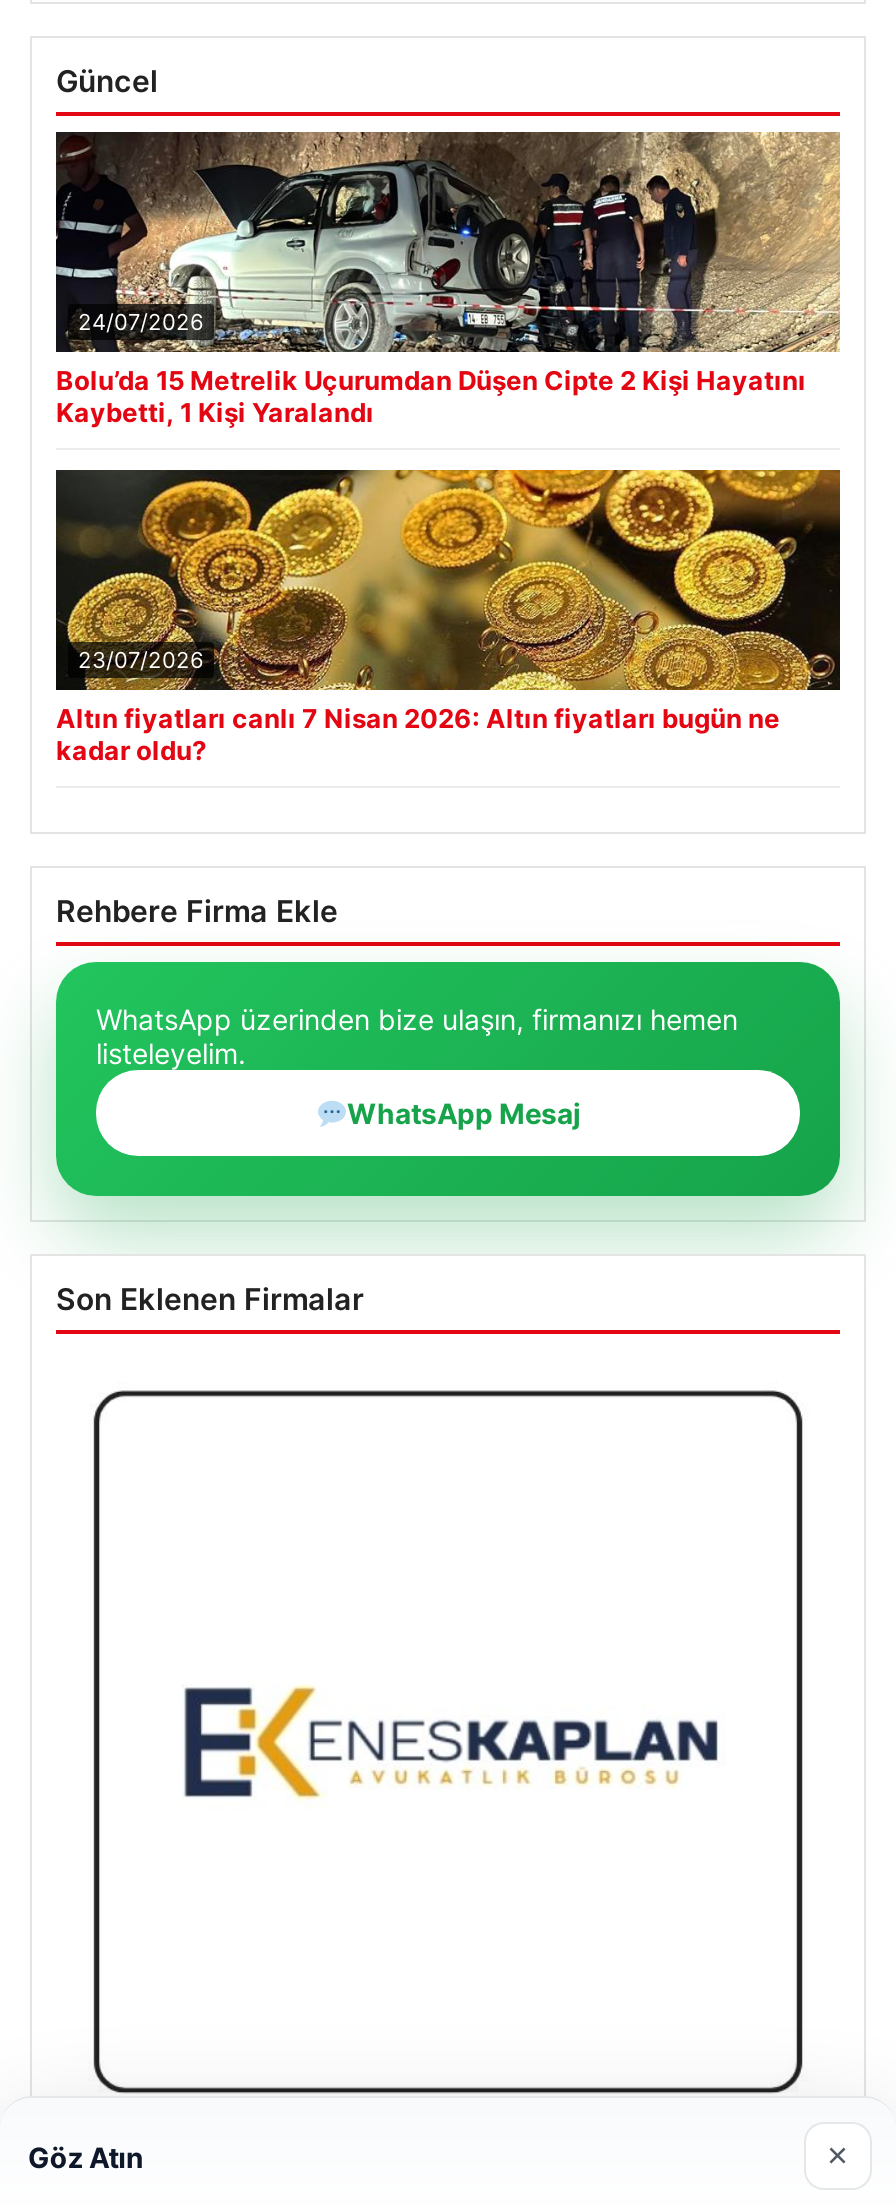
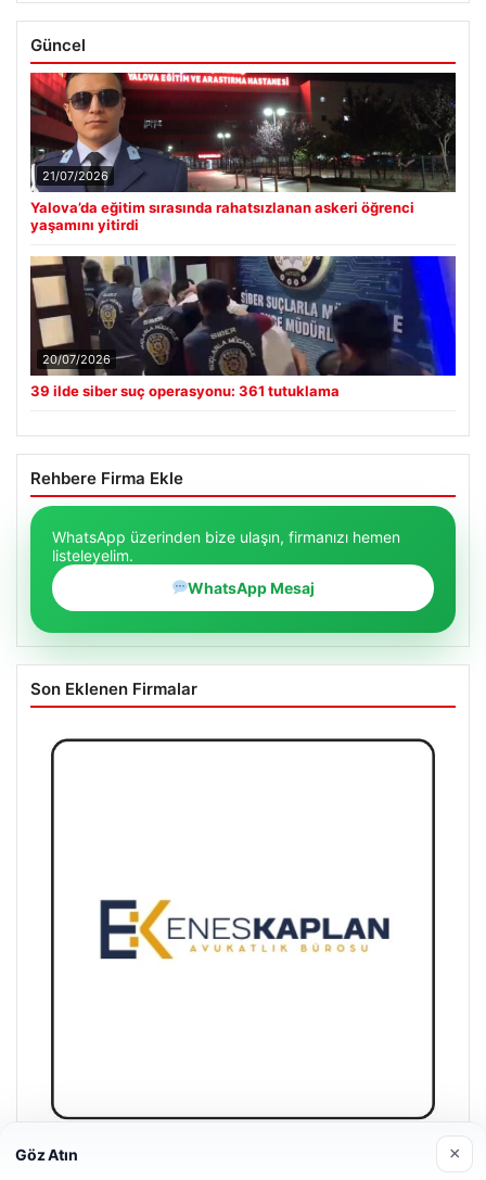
[54,111,842,351] [image] | 24/07/2026 -> [29,61,457,192] [image] | 21/07/2026
[56,365,806,429] Bolu’da 15 Metrelik Uçurumdan Düşen Cipte 2 Kişi Hayatını | Kaybetti, 1 Kişi Yaralandı -> [30,198,414,233] Yalova’da eğitim sırasında rahatsızlanan askeri öğrenci | yaşamını yitirdi
[54,467,842,693] [image] | 23/07/2026 -> [30,255,457,377] [image] | 20/07/2026
[56,703,780,767] Altın fiyatları canlı 7 Nisan 2026: Altın fiyatları bugün ne | kadar oldu? -> [30,382,340,399] 39 ilde siber suç operasyonu: 361 tutuklama

